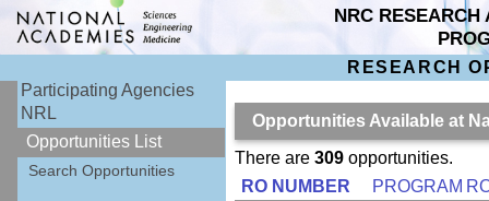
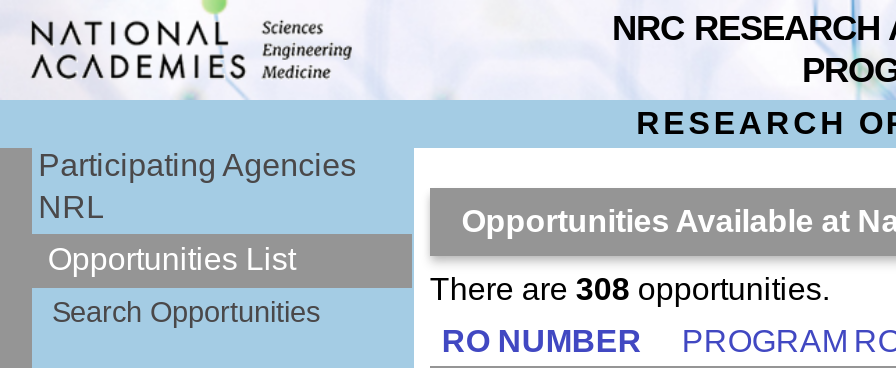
[235,149,453,167] There are 309 opportunities. -> [430,272,830,306] There are 308 opportunities.

